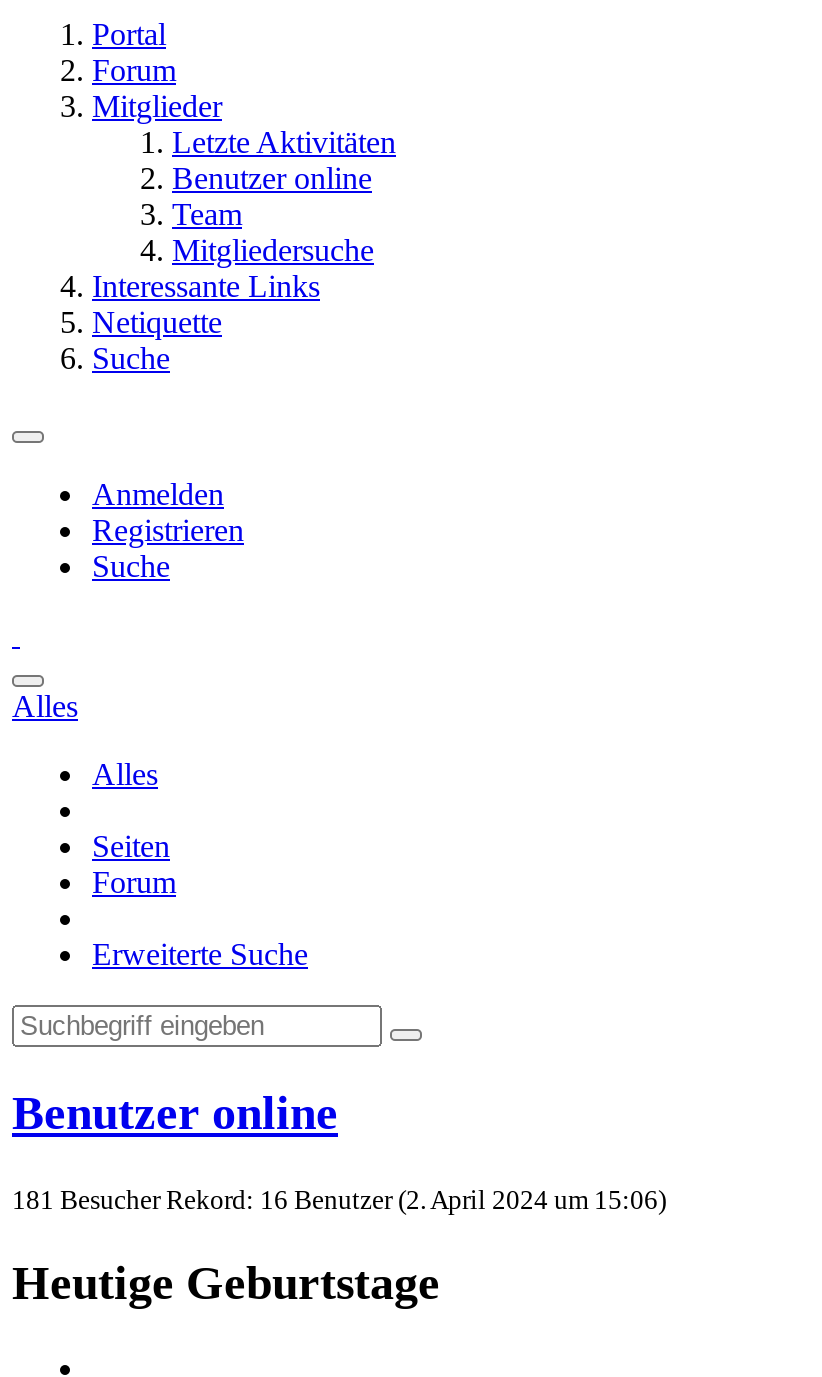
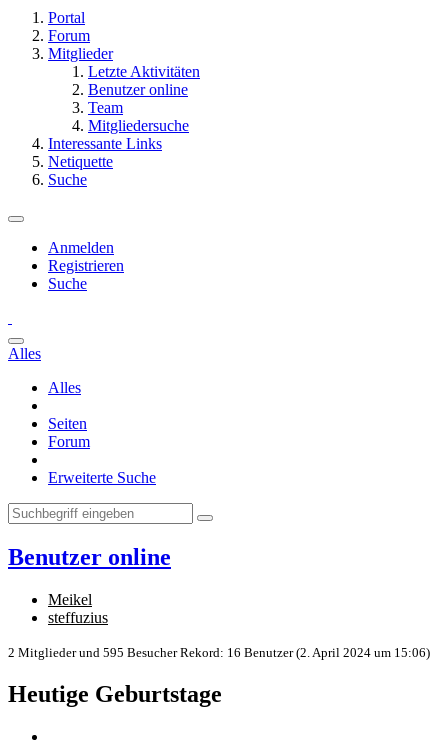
[12,1185,666,1215] 181 Besucher Rekord: 16 Benutzer (2. April 2024 um 15:06) -> [8,591,430,660] Meikel | steffuzius | 2 Mitglieder und 595 Besucher Rekord: 16 Benutzer (2. April 2024 um 15:06)

